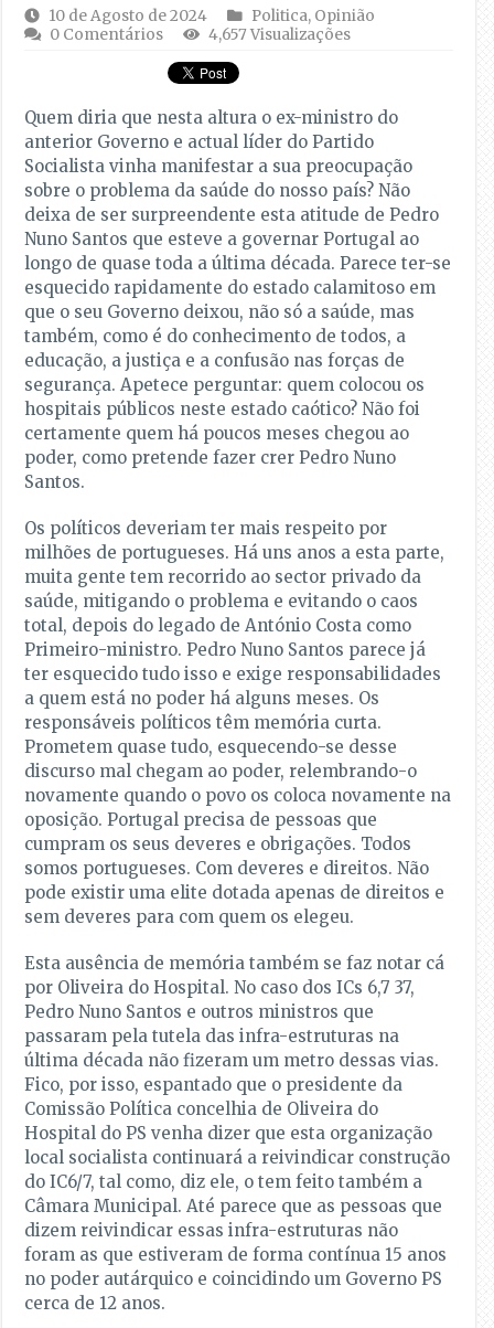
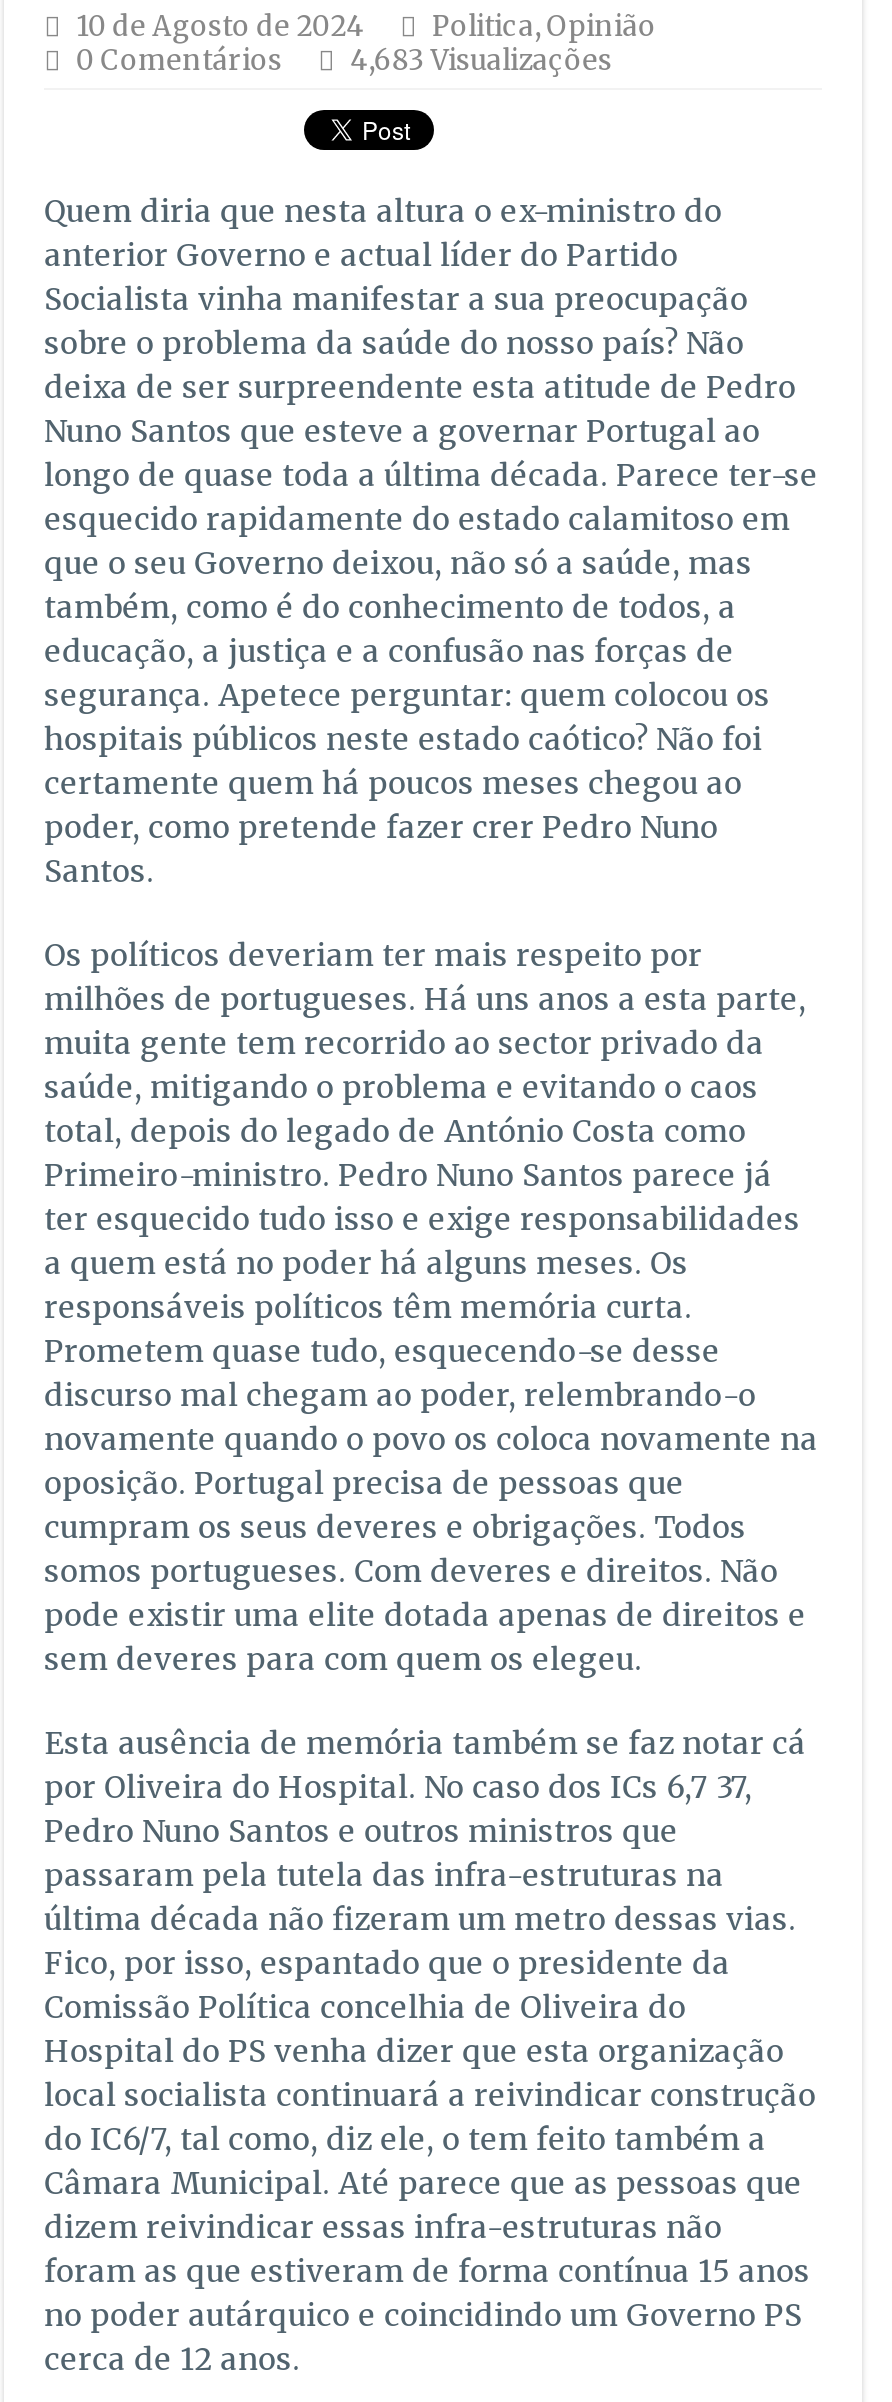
[209,26,351,45] 4,657 Visualizações -> [350,43,612,77] 4,683 Visualizações

